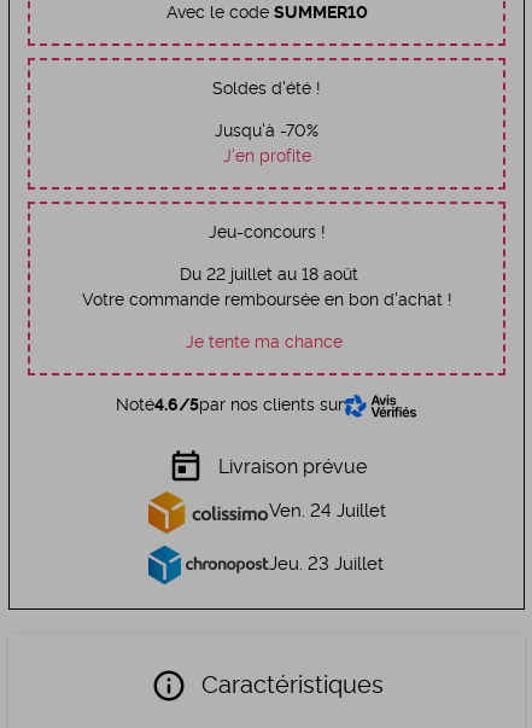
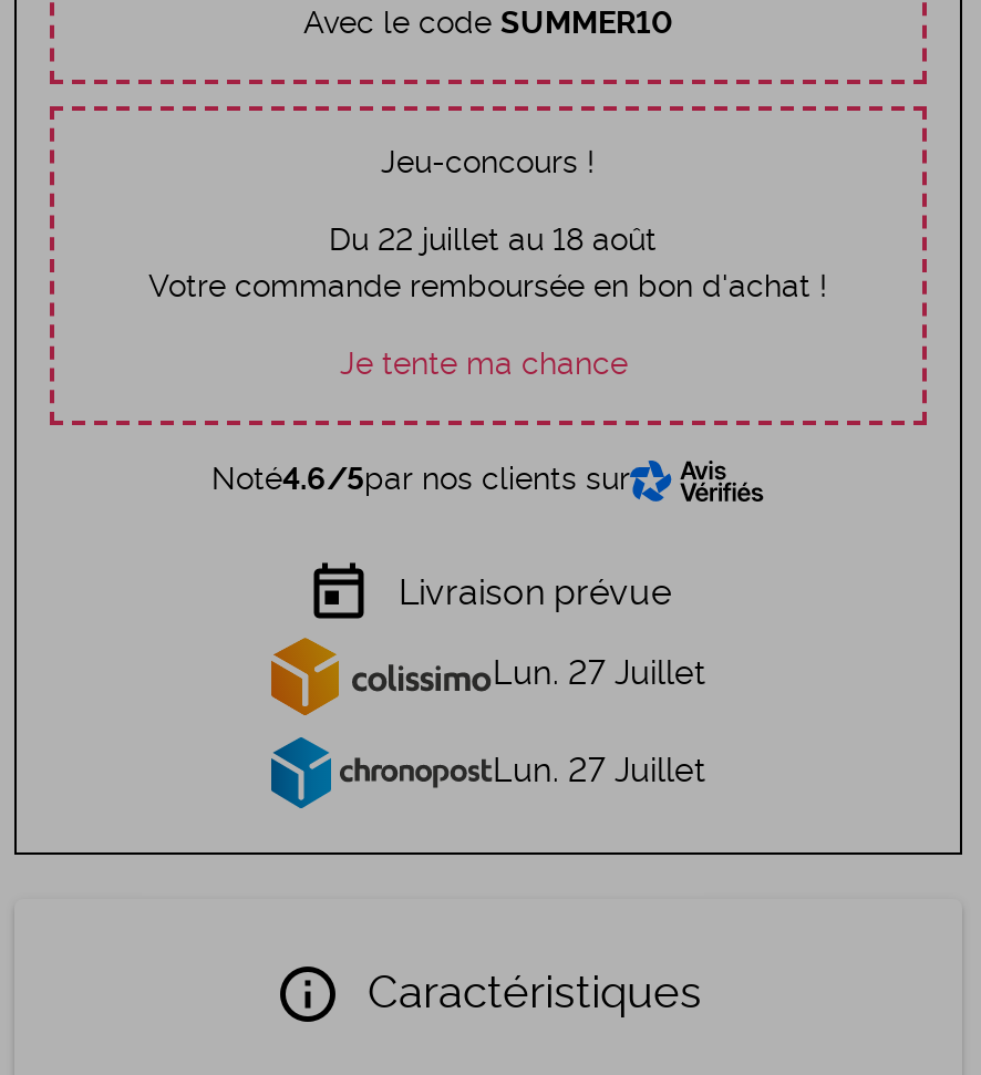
[212,81,321,165] Soldes d'été ! | Jusqu'à -70% | J'en profite -> none
[268,503,385,521] Ven. 24 Juillet -> [493,659,705,692] Lun. 27 Juillet
[268,555,383,573] Jeu. 23 Juillet -> [493,755,705,788] Lun. 27 Juillet

